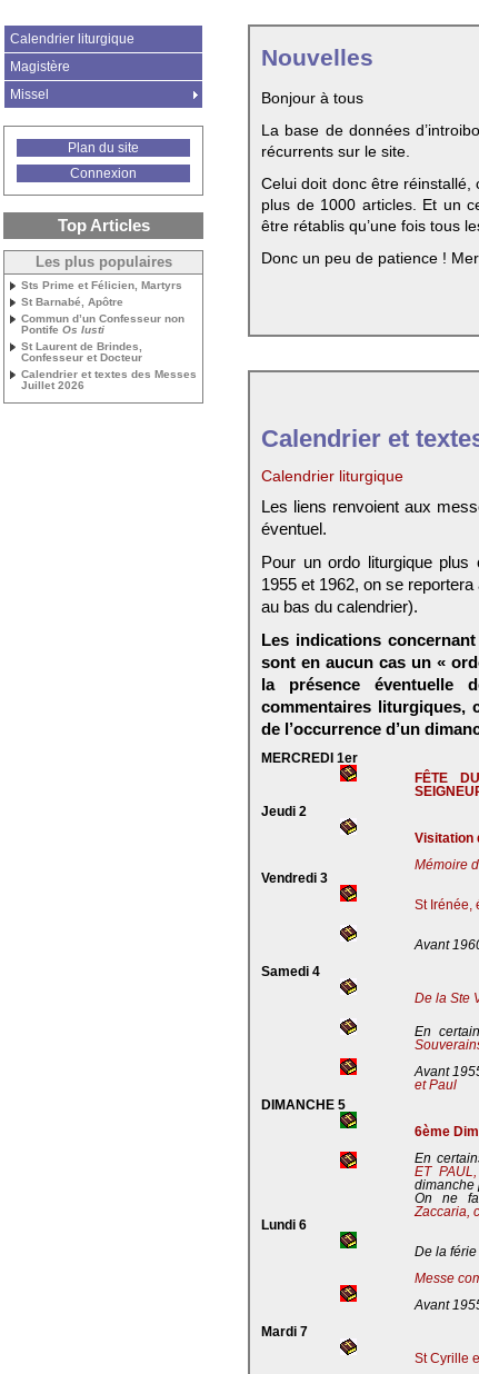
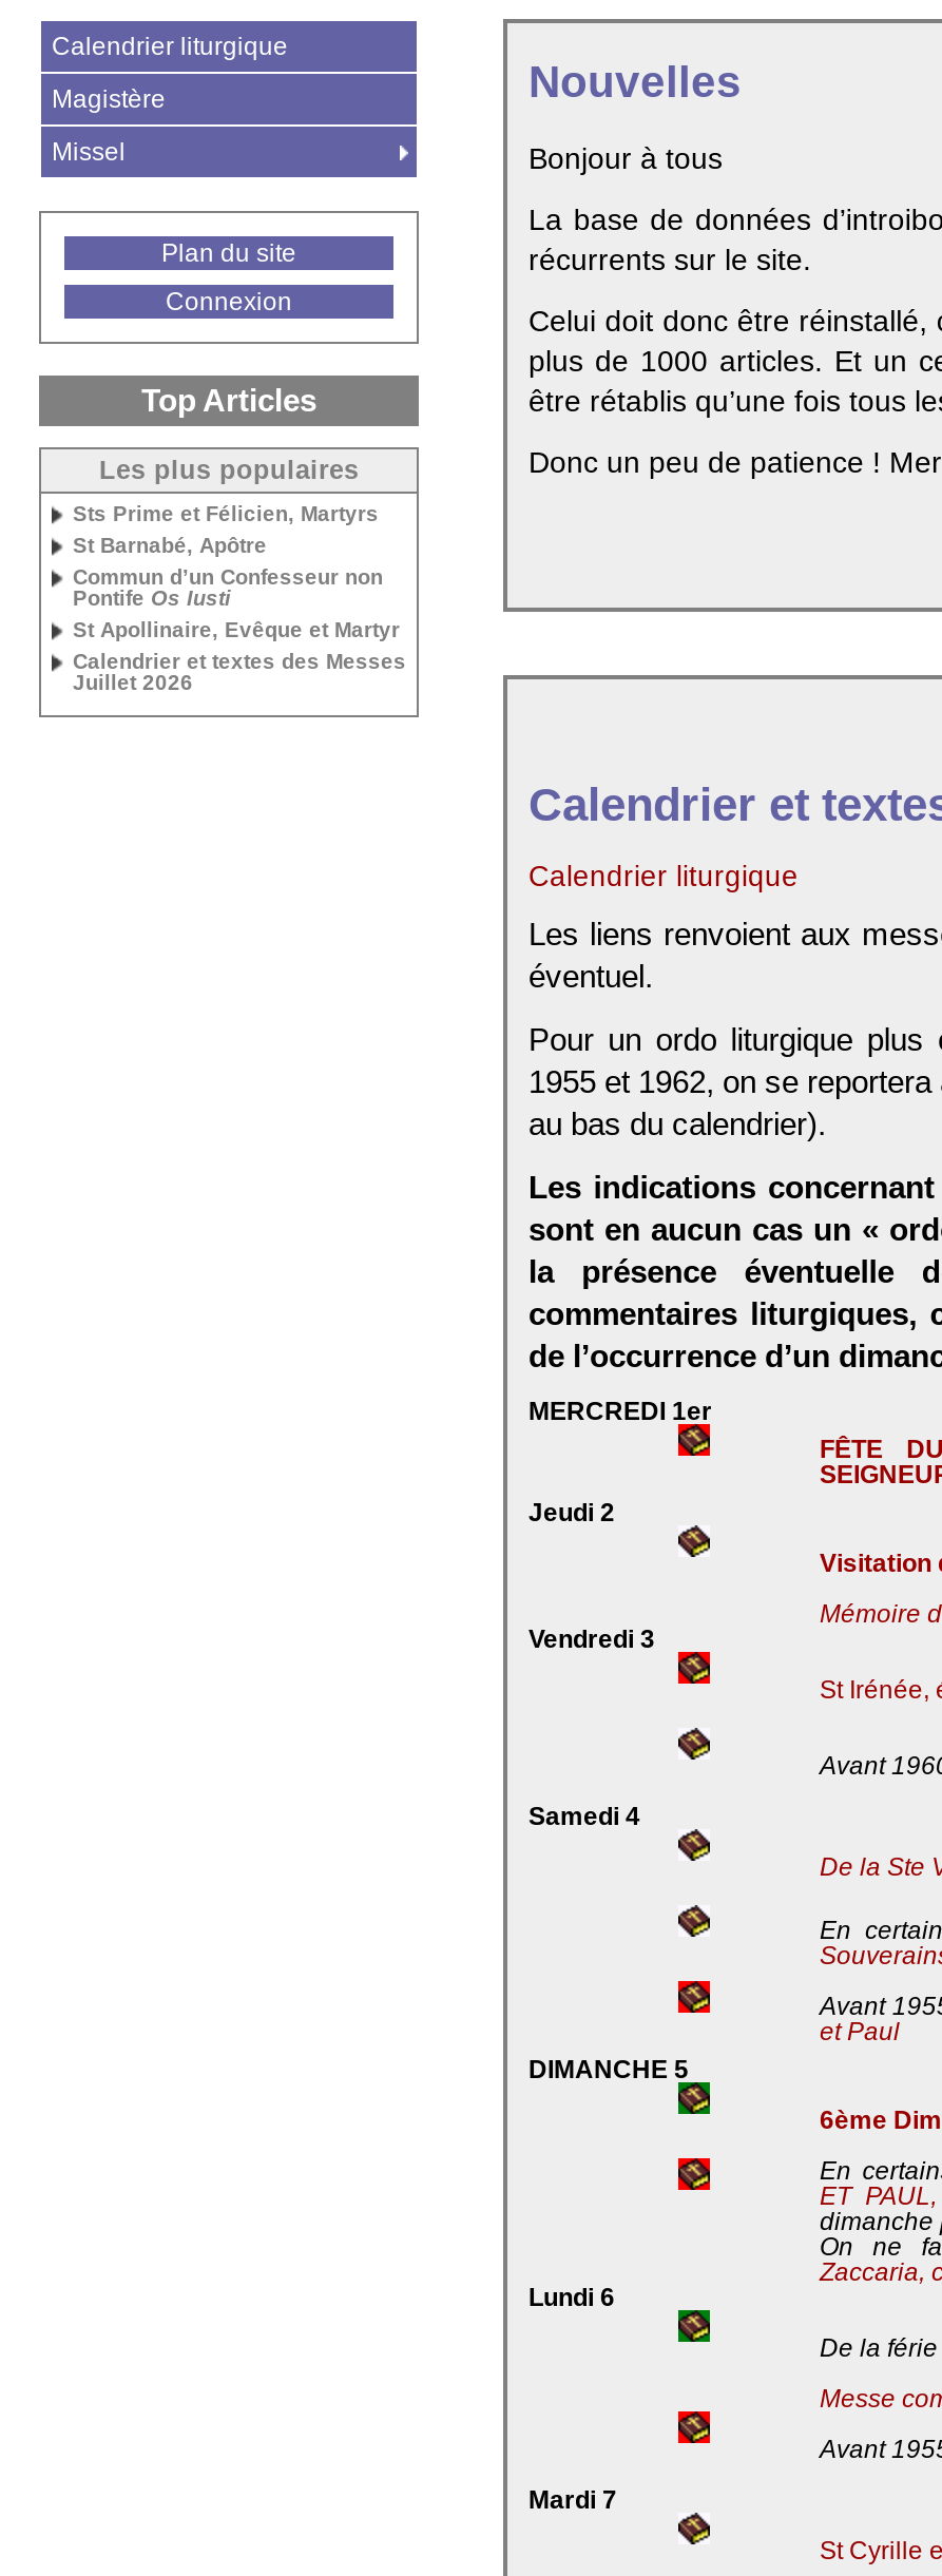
[21,340,142,364] St Laurent de Brindes, | Confesseur et Docteur -> [73,618,400,641] St Apollinaire, Evêque et Martyr

